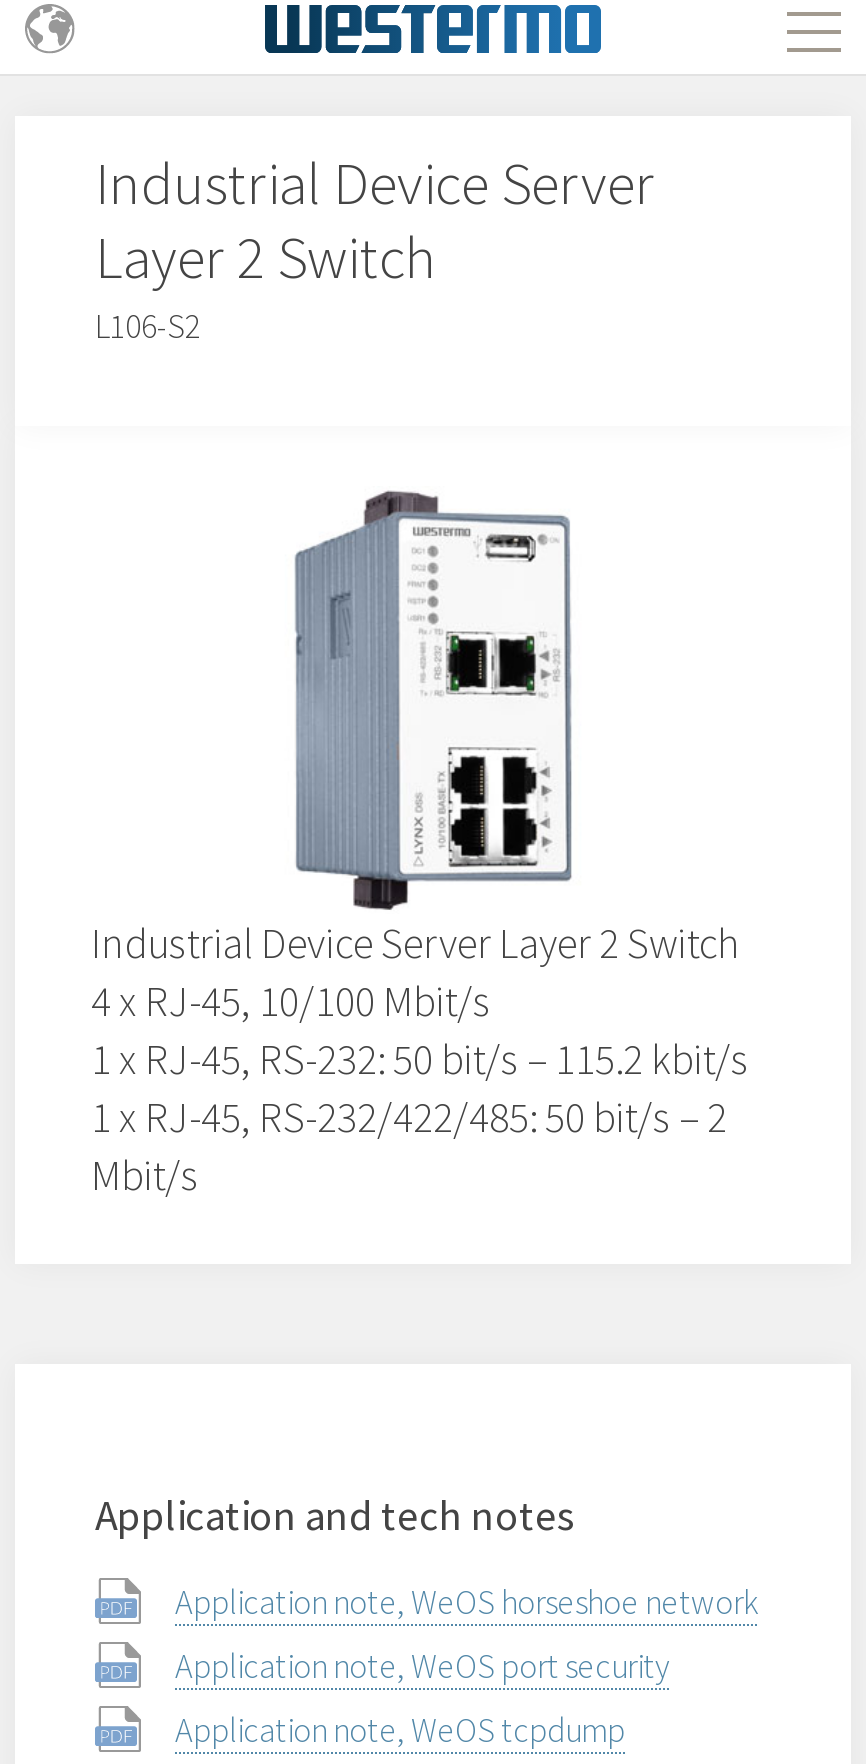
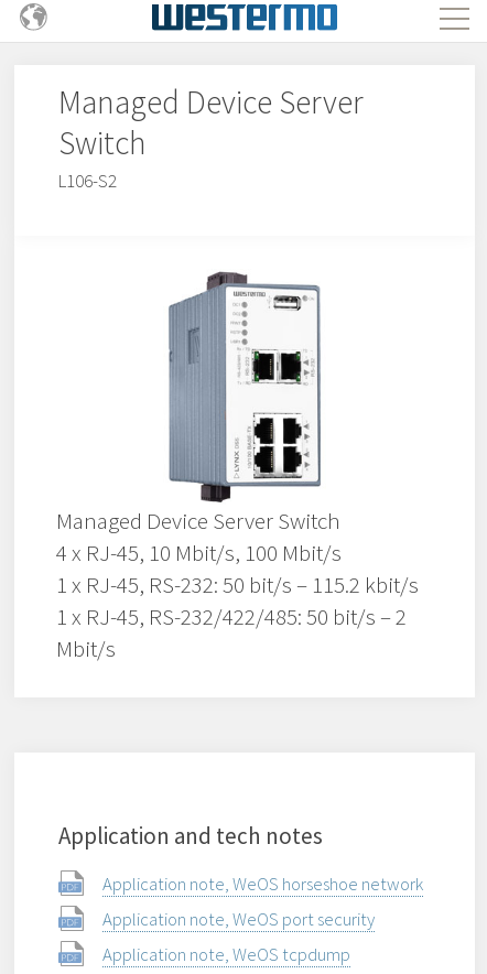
[95,146,655,294] Industrial Device Server | Layer 2 Switch -> [58,82,364,163] Managed Device Server | Switch
[91,916,741,1028] Industrial Device Server Layer 2 Switch | 4 x RJ-45, 10/100 Mbit/s -> [56,506,342,567] Managed Device Server Switch | 4 x RJ-45, 10 Mbit/s, 100 Mbit/s

